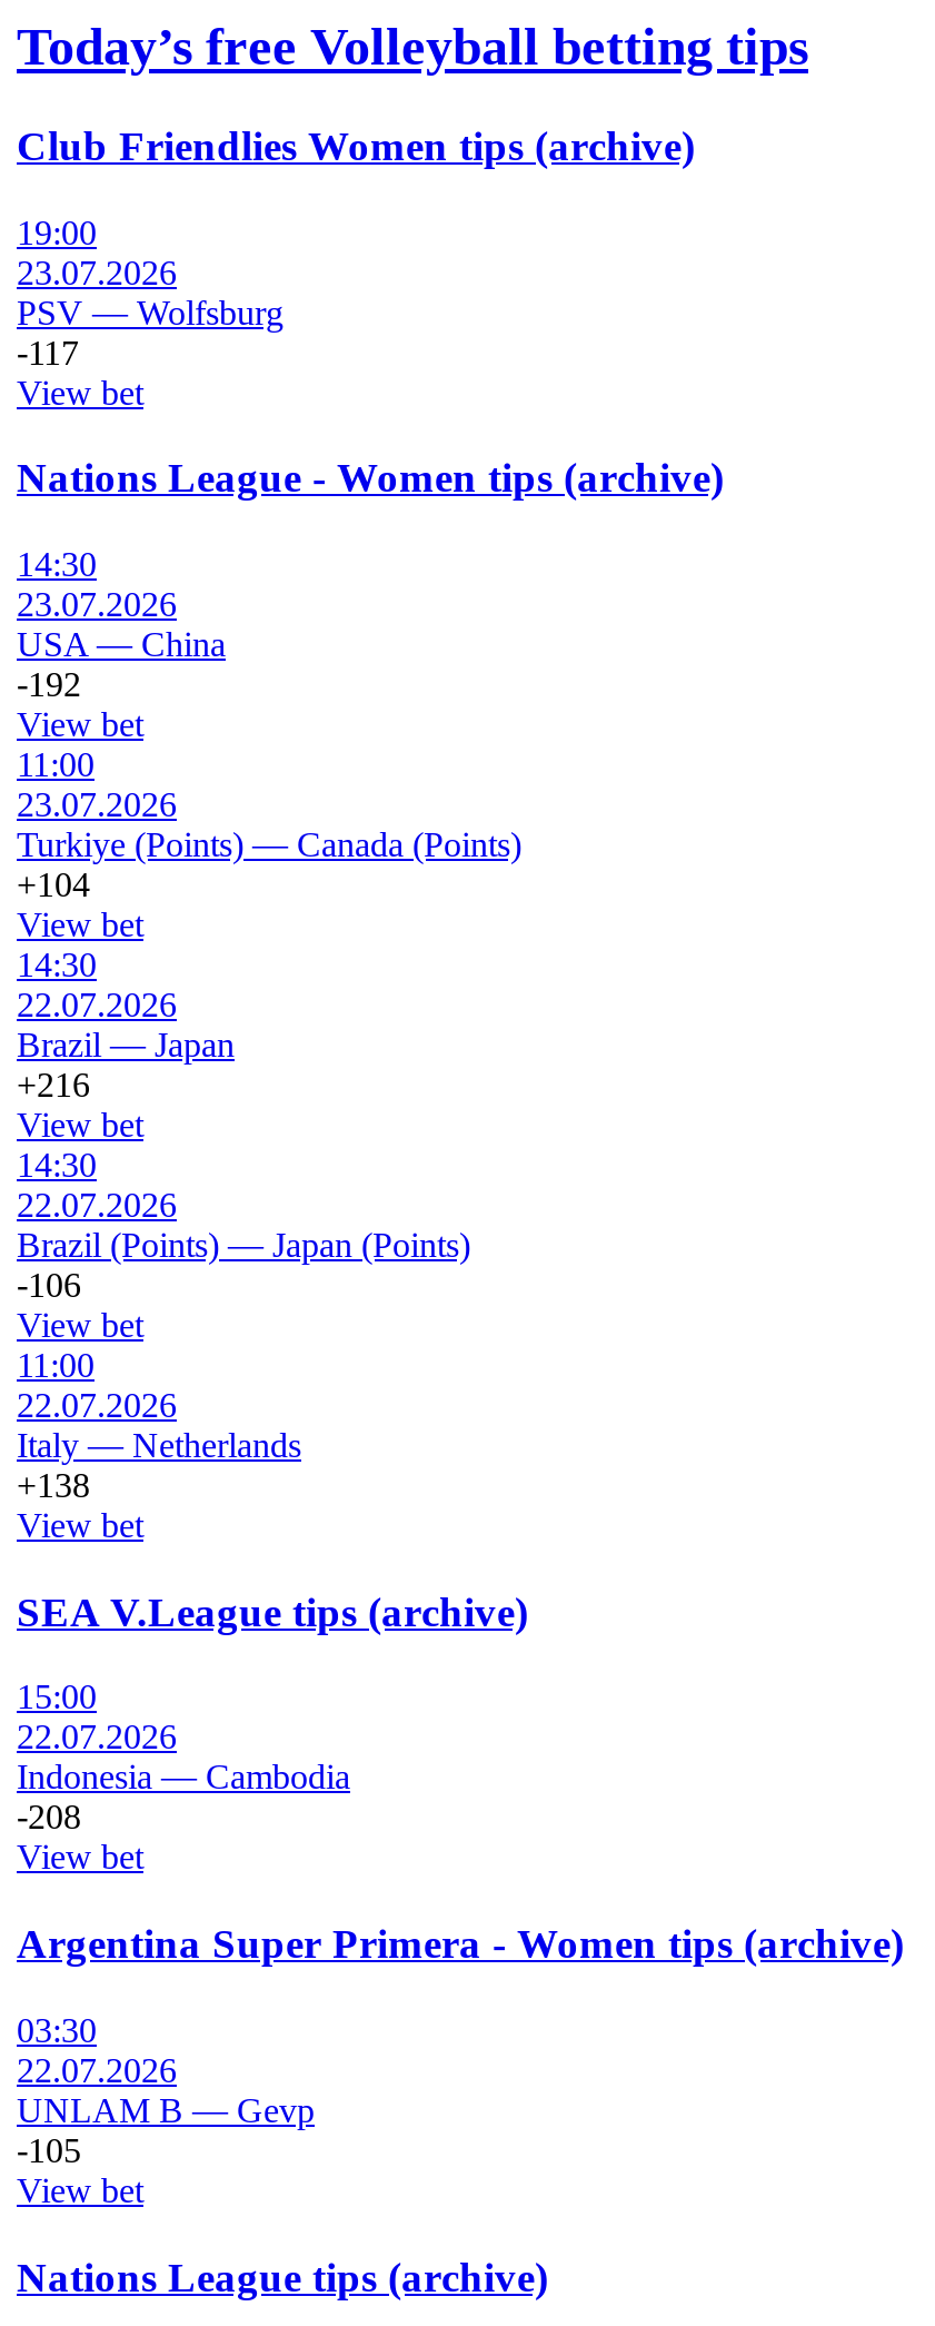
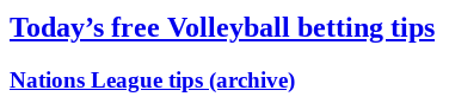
[17,122,904,2209] Club Friendlies Women tips (archive) | 19:00 | 23.07.2026 | PSV — Wolfsburg | -117 | View bet | Nations League - Women tips (archive) | 14:30 | 23.07.2026 | USA — China | -192 | View bet | 11:00 | 23.07.2026 | Turkiye (Points) — Canada (Points) | +104 | View bet | 14:30 | 22.07.2026 | Brazil — Japan | +216 | View bet | 14:30 | 22.07.2026 | Brazil (Points) — Japan (Points) | -106 | View bet | 11:00 | 22.07.2026 | Italy — Netherlands | +138 | View bet | SEA V.League tips (archive) | 15:00 | 22.07.2026 | Indonesia — Cambodia | -208 | View bet | Argentina Super Primera - Women tips (archive) | 03:30 | 22.07.2026 | UNLAM B — Gevp | -105 | View bet -> none

